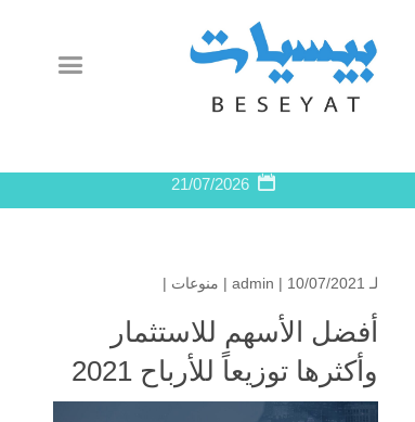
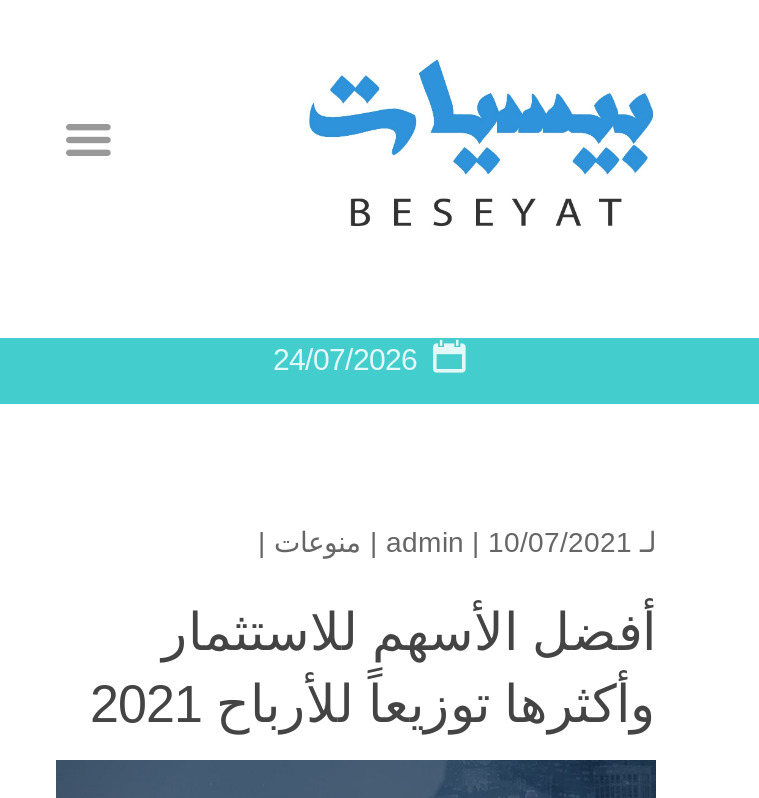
[171,175,249,193] 21/07/2026 -> [273,342,417,376] 24/07/2026

